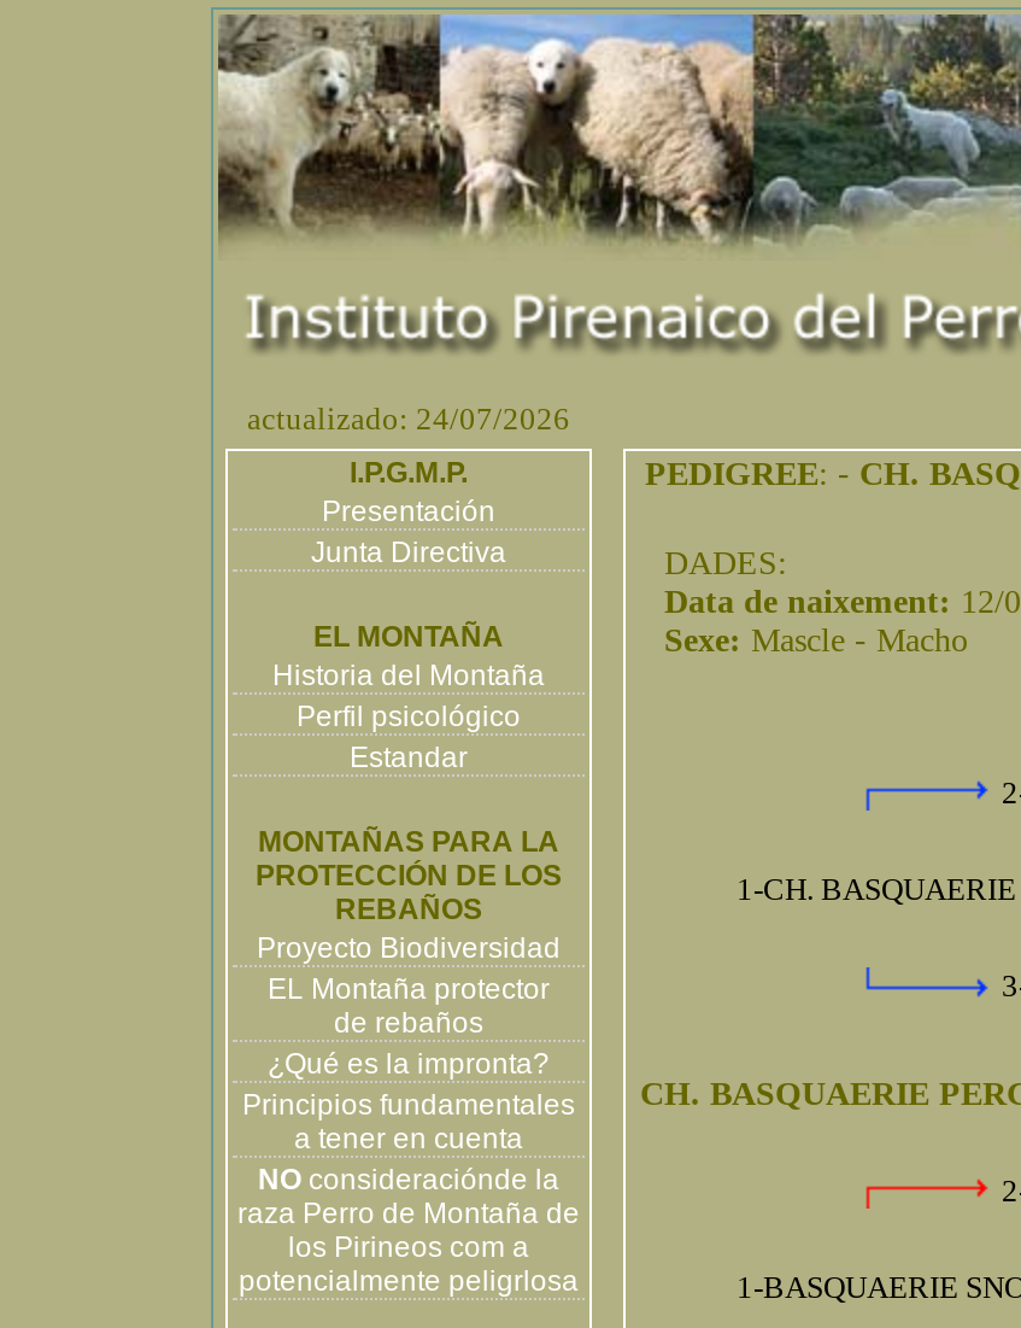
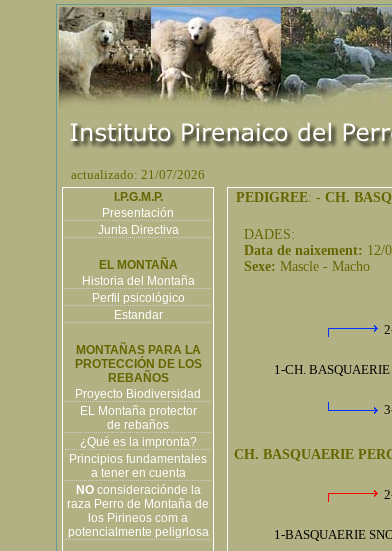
[225,400,570,437] actualizado: 24/07/2026 -> [62,167,205,182] actualizado: 21/07/2026

